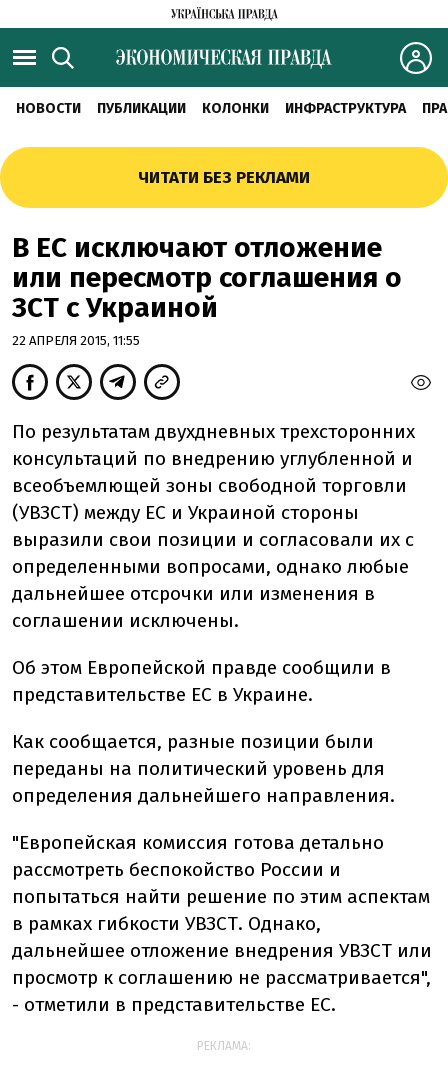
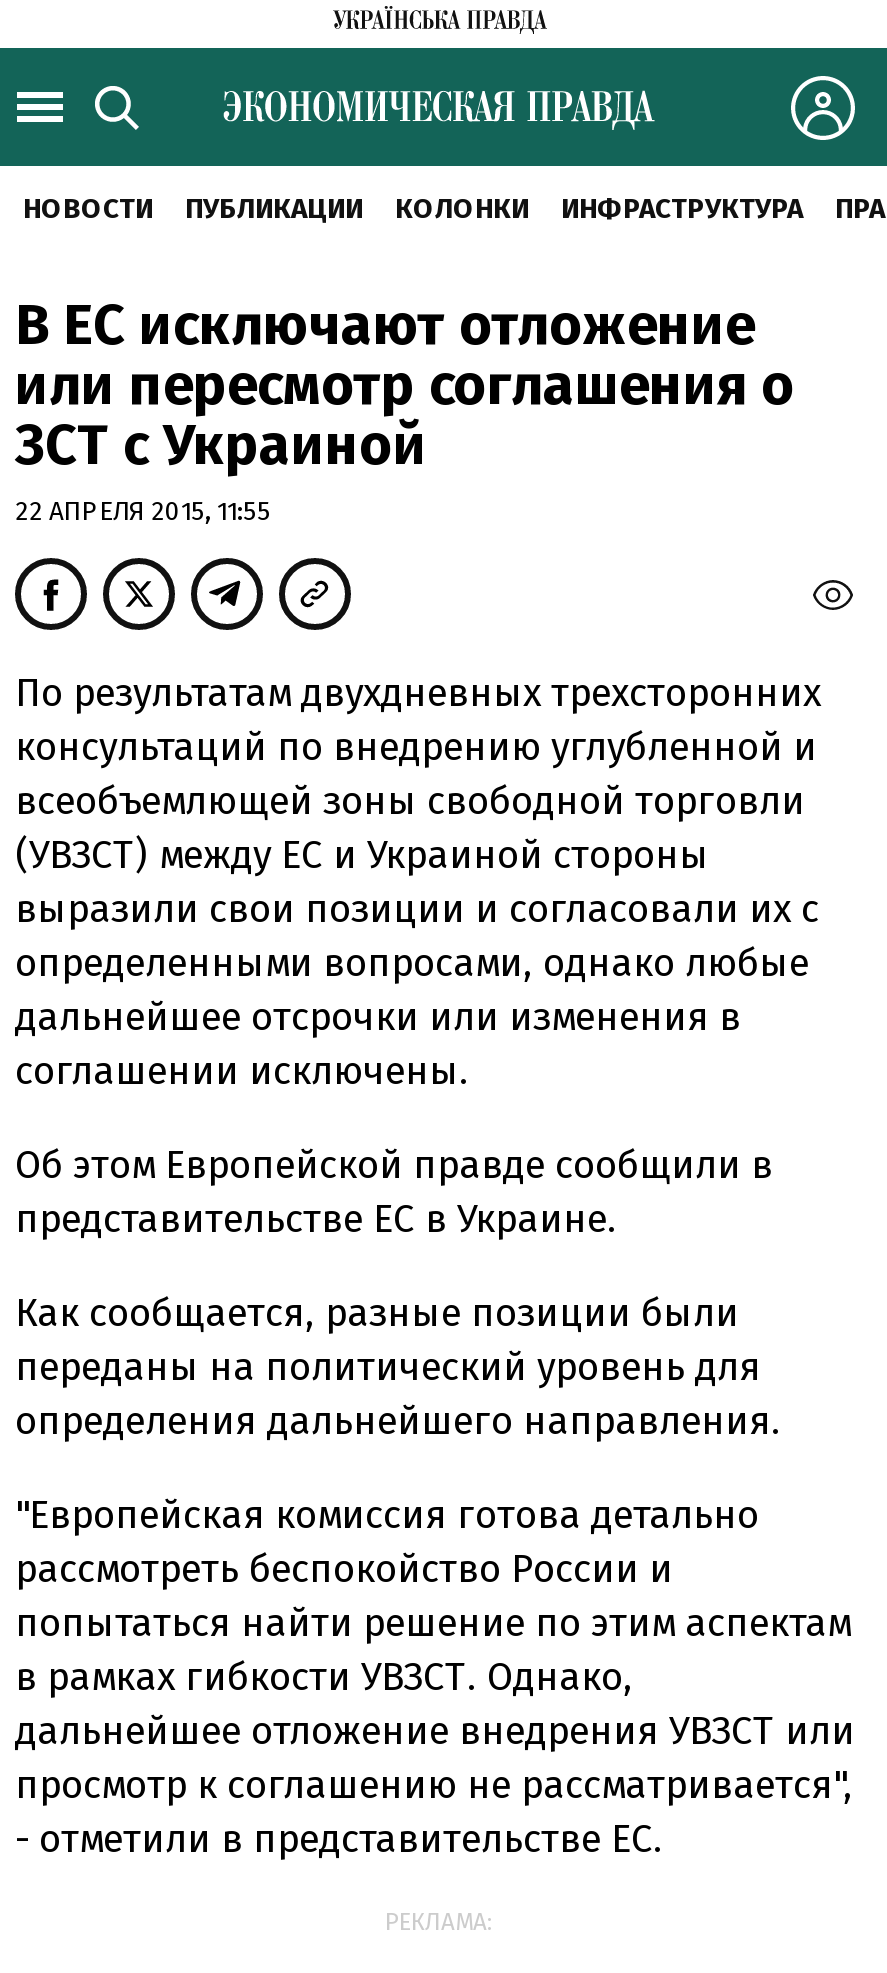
[138,167,310,188] ЧИТАТИ БЕЗ РЕКЛАМИ -> none

